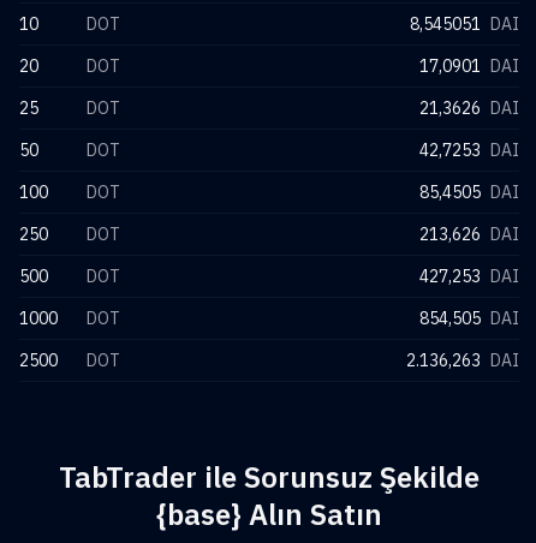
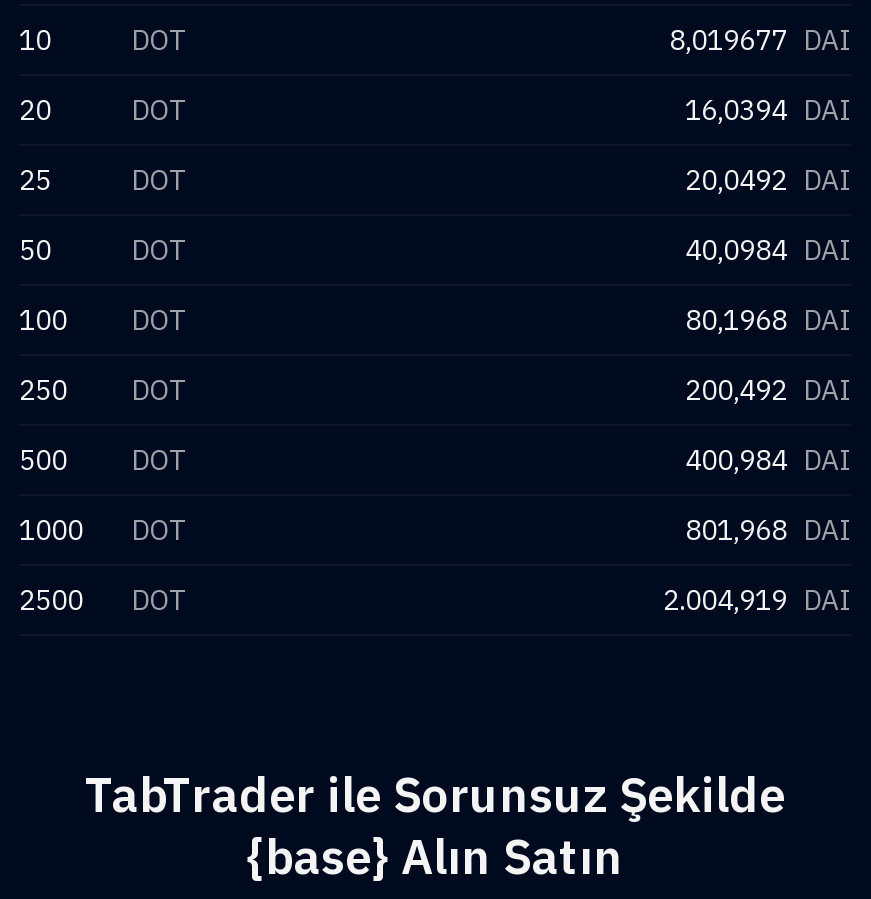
[410,13,519,35] 8,545051 DAI -> [669,22,851,58] 8,019677 DAI
[419,55,519,77] 17,0901 DAI -> [685,92,851,128] 16,0394 DAI
[419,97,519,119] 21,3626 DAI -> [685,162,851,198] 20,0492 DAI
[419,139,519,161] 42,7253 DAI -> [685,232,851,268] 40,0984 DAI
[419,182,519,203] 85,4505 DAI -> [685,302,851,338] 80,1968 DAI
[419,224,519,245] 213,626 DAI -> [685,372,851,408] 200,492 DAI
[419,266,519,287] 427,253 DAI -> [685,442,851,478] 400,984 DAI
[419,308,519,329] 854,505 DAI -> [685,512,851,548] 801,968 DAI
[406,350,519,371] 2.136,263 DAI -> [663,582,851,618] 2.004,919 DAI

